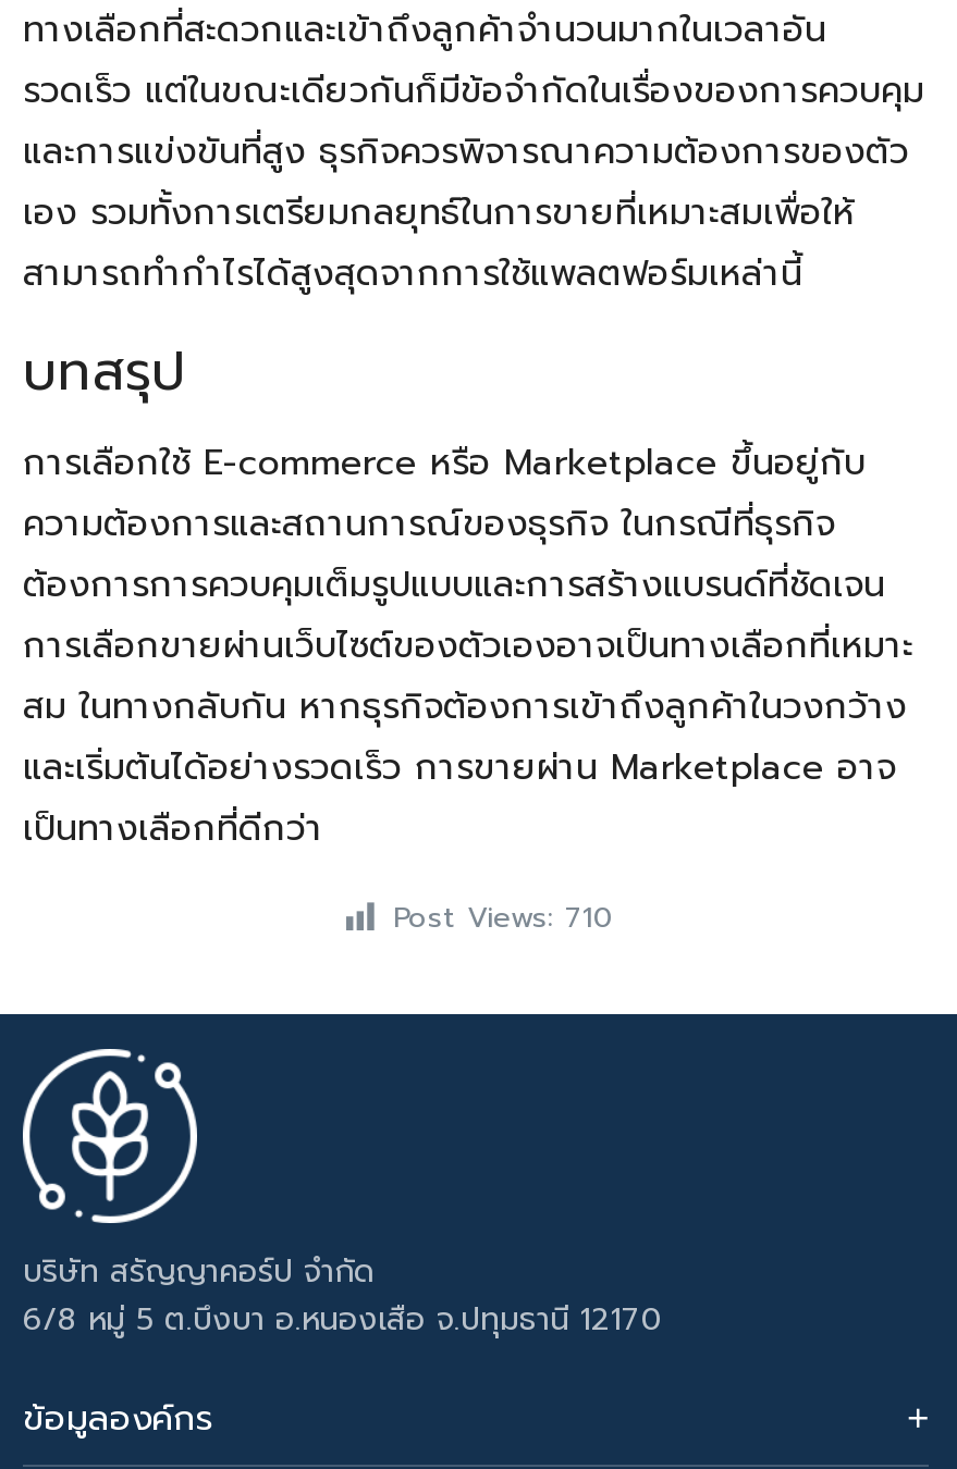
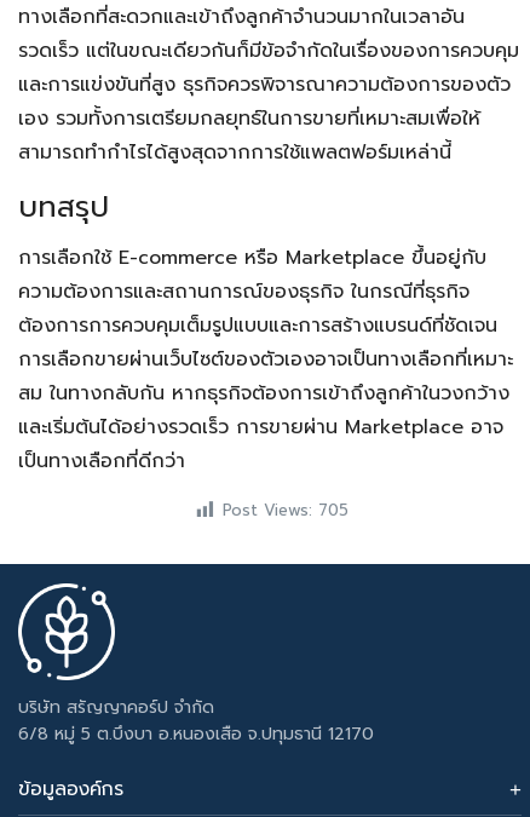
[393,897,613,941] Post Views: 710 -> [222,499,348,523] Post Views: 705

